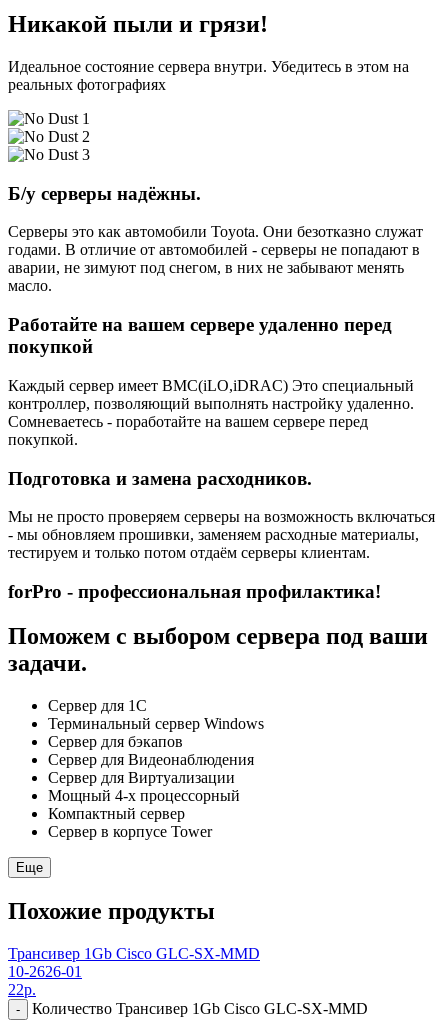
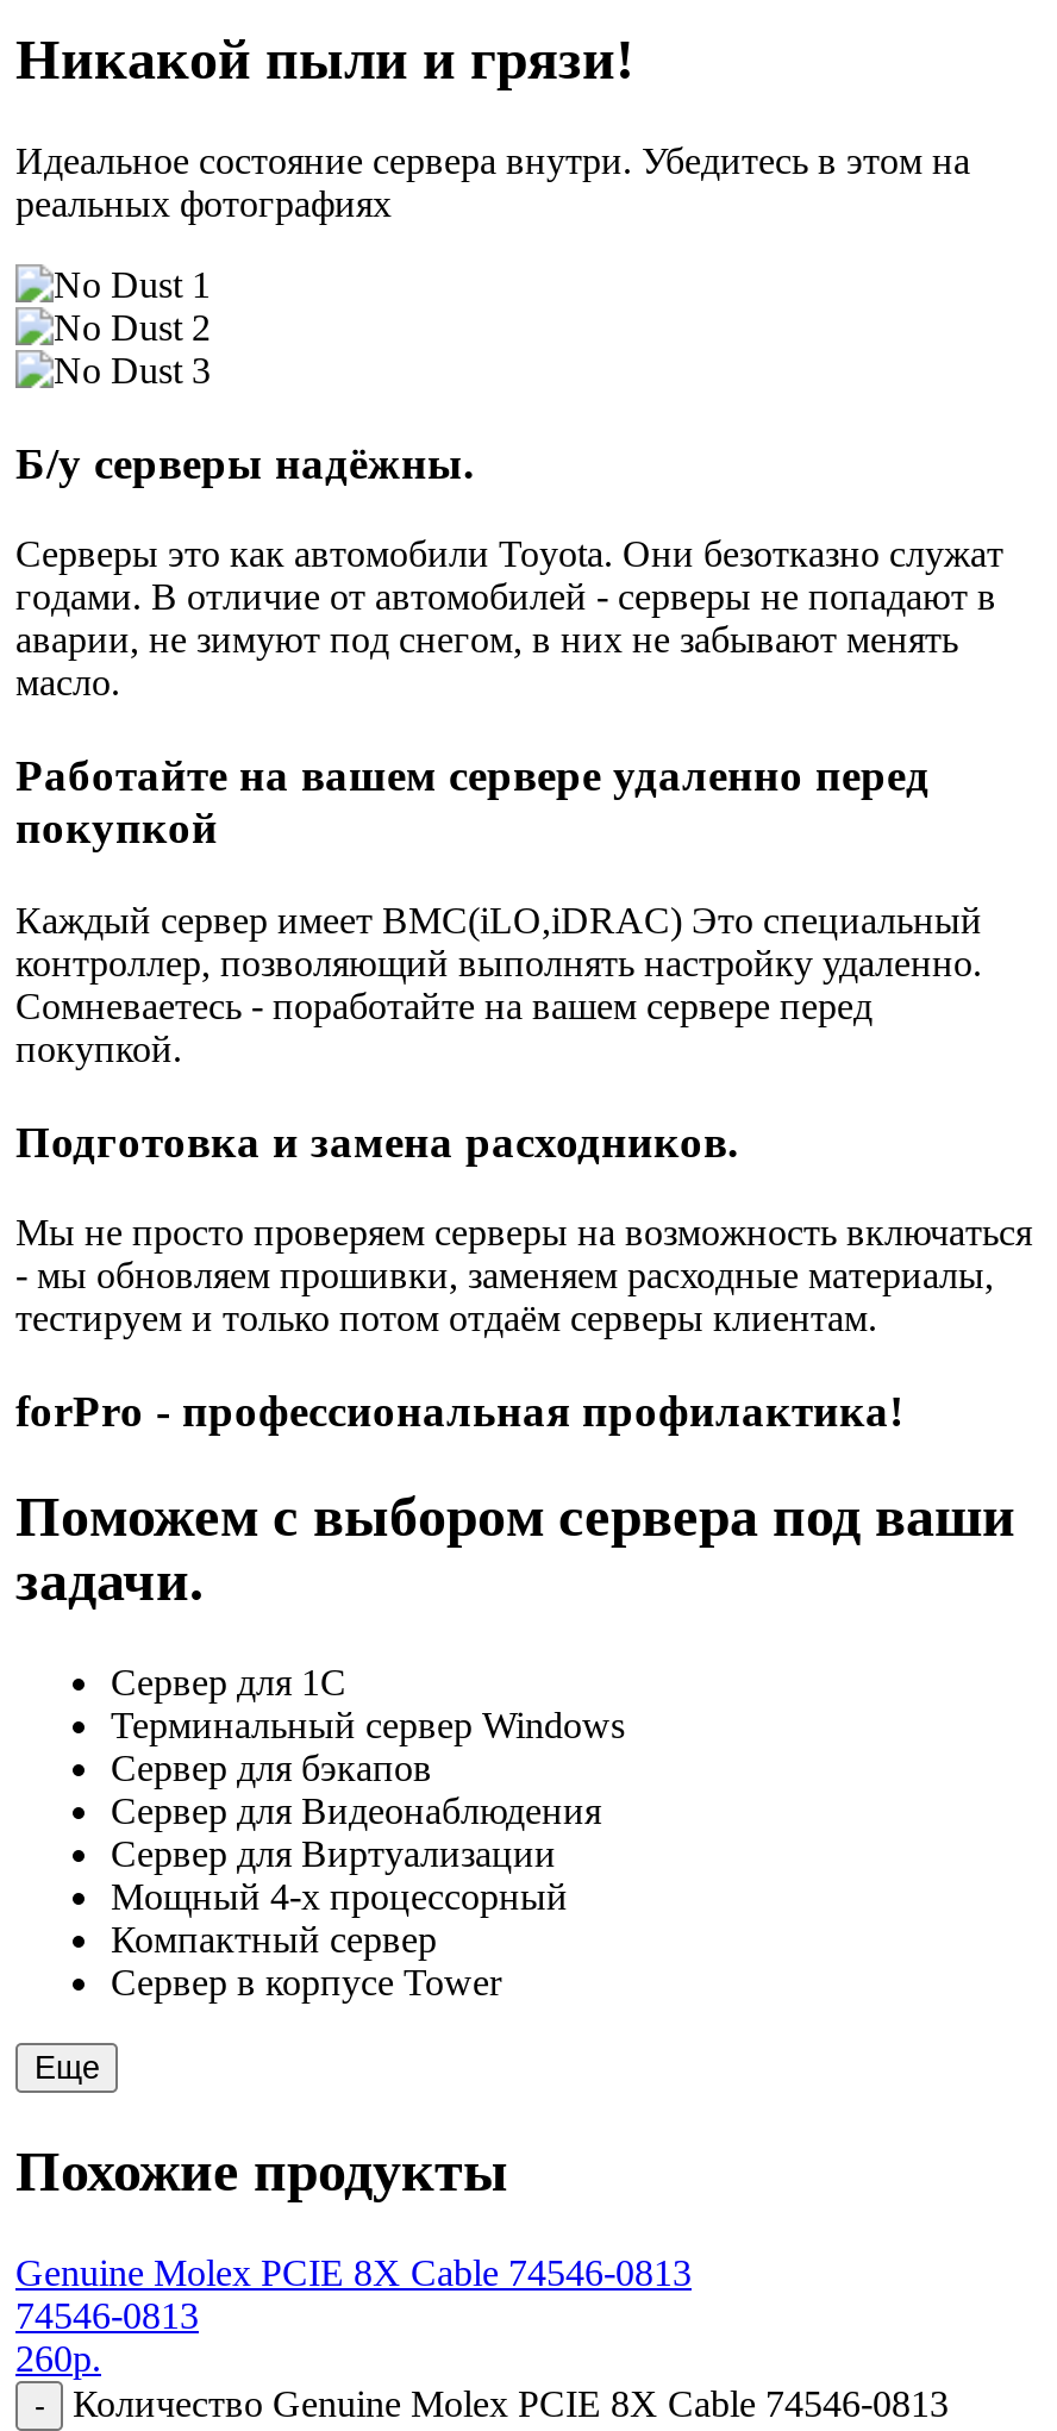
[8,945,260,998] Трансивер 1Gb Cisco GLC-SX-MMD | 10-2626-01 | 22р. -> [15,2252,692,2378] Genuine Molex PCIE 8X Cable 74546-0813 | 74546-0813 | 260р.
[32,1000,368,1017] Количество Трансивер 1Gb Cisco GLC-SX-MMD -> [73,2383,949,2423] Количество Genuine Molex PCIE 8X Cable 74546-0813

